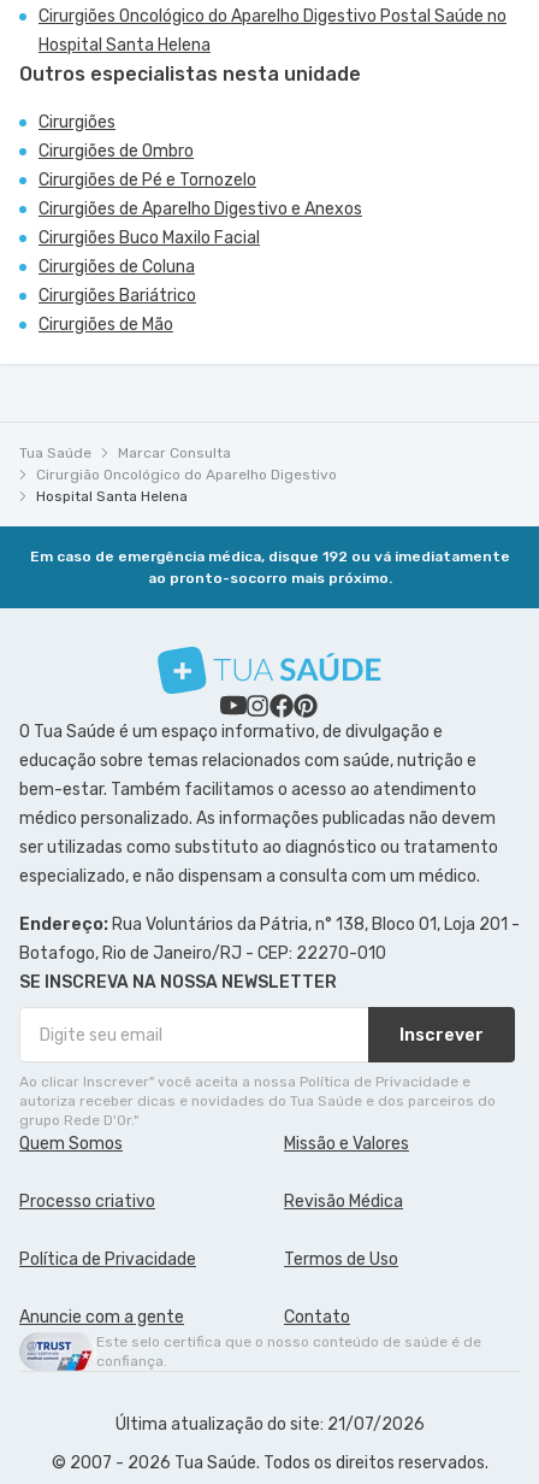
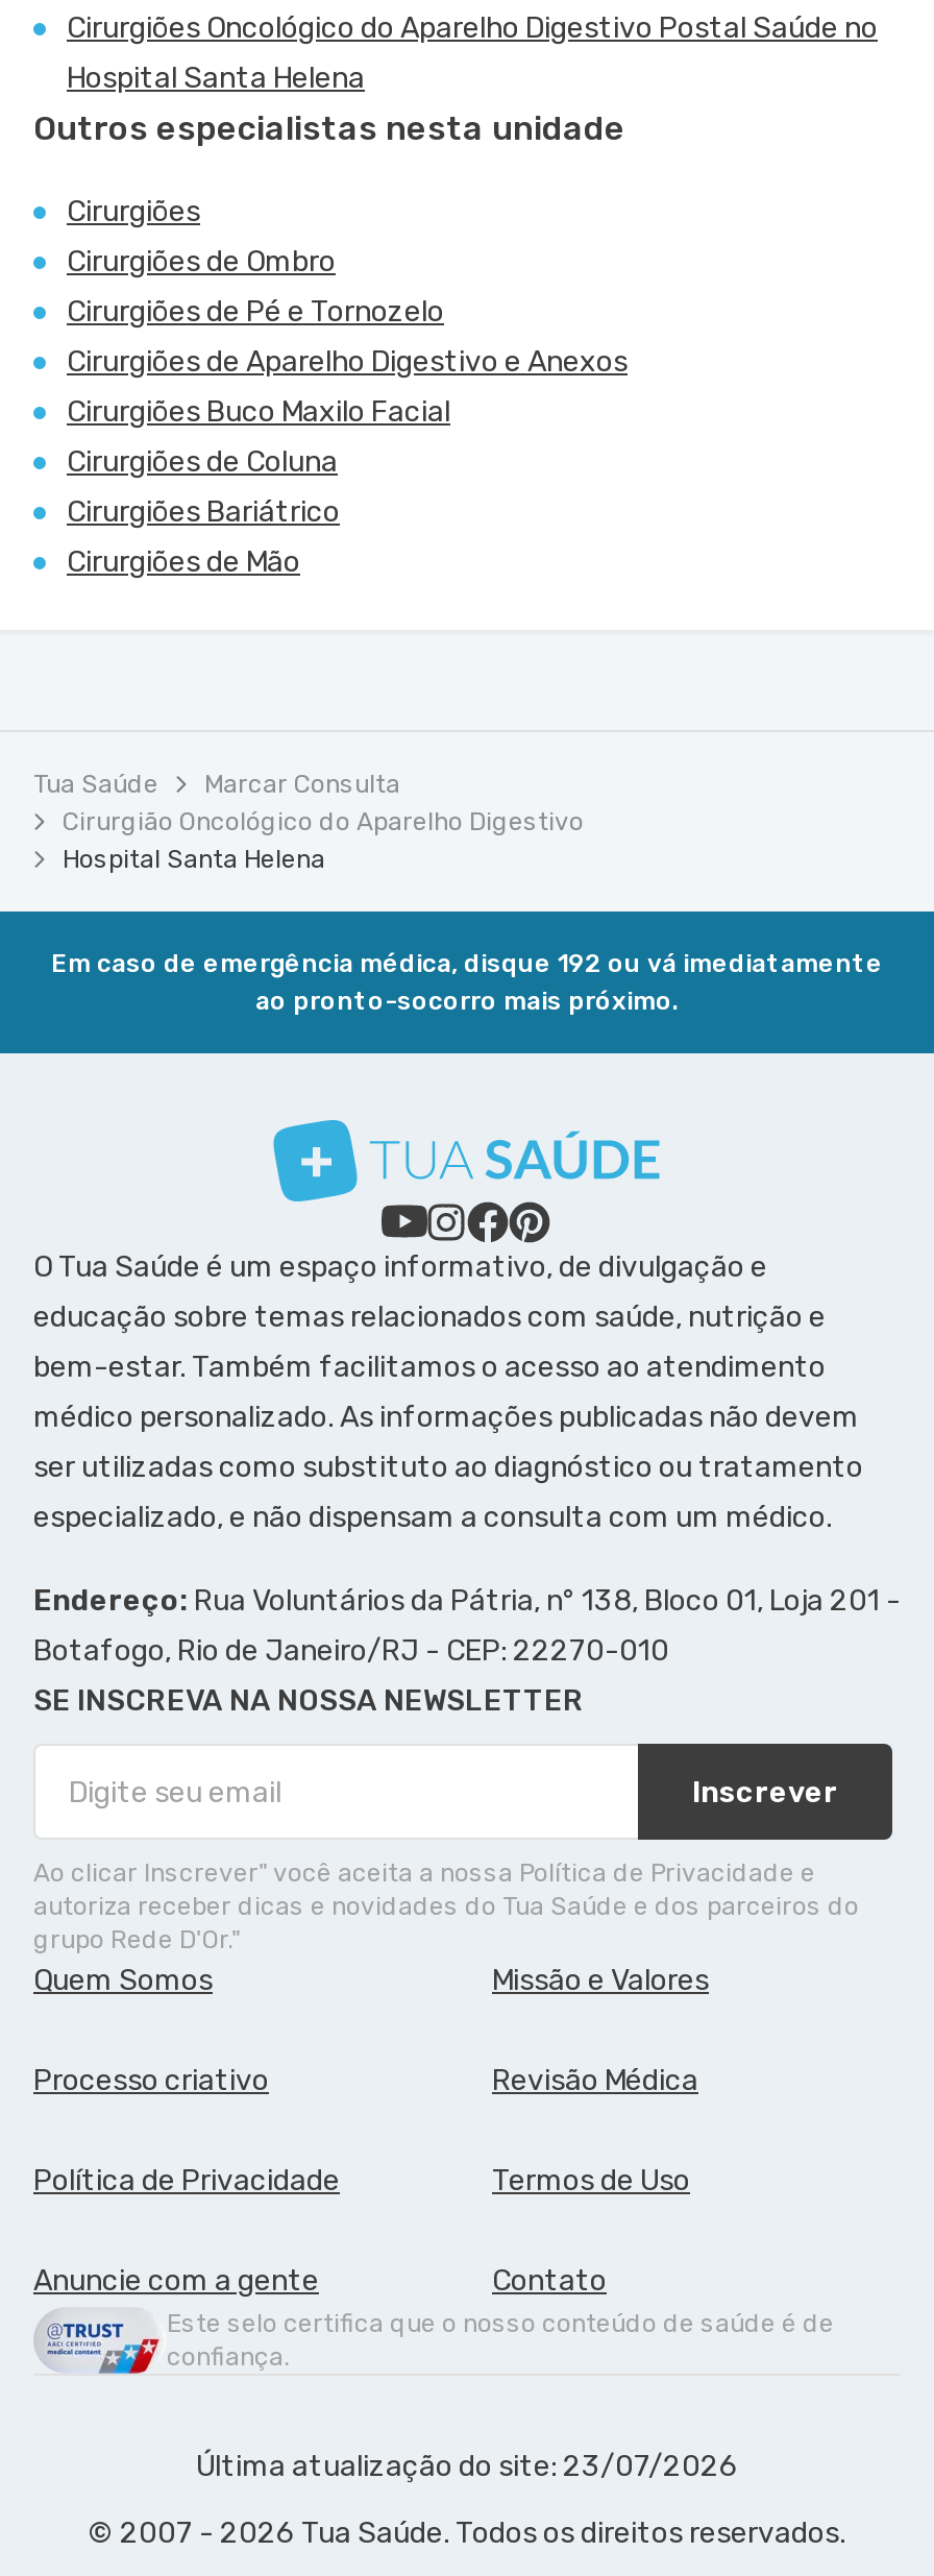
[115,1414,424,1435] Última atualização do site: 21/07/2026 -> [196,2449,738,2484] Última atualização do site: 23/07/2026

